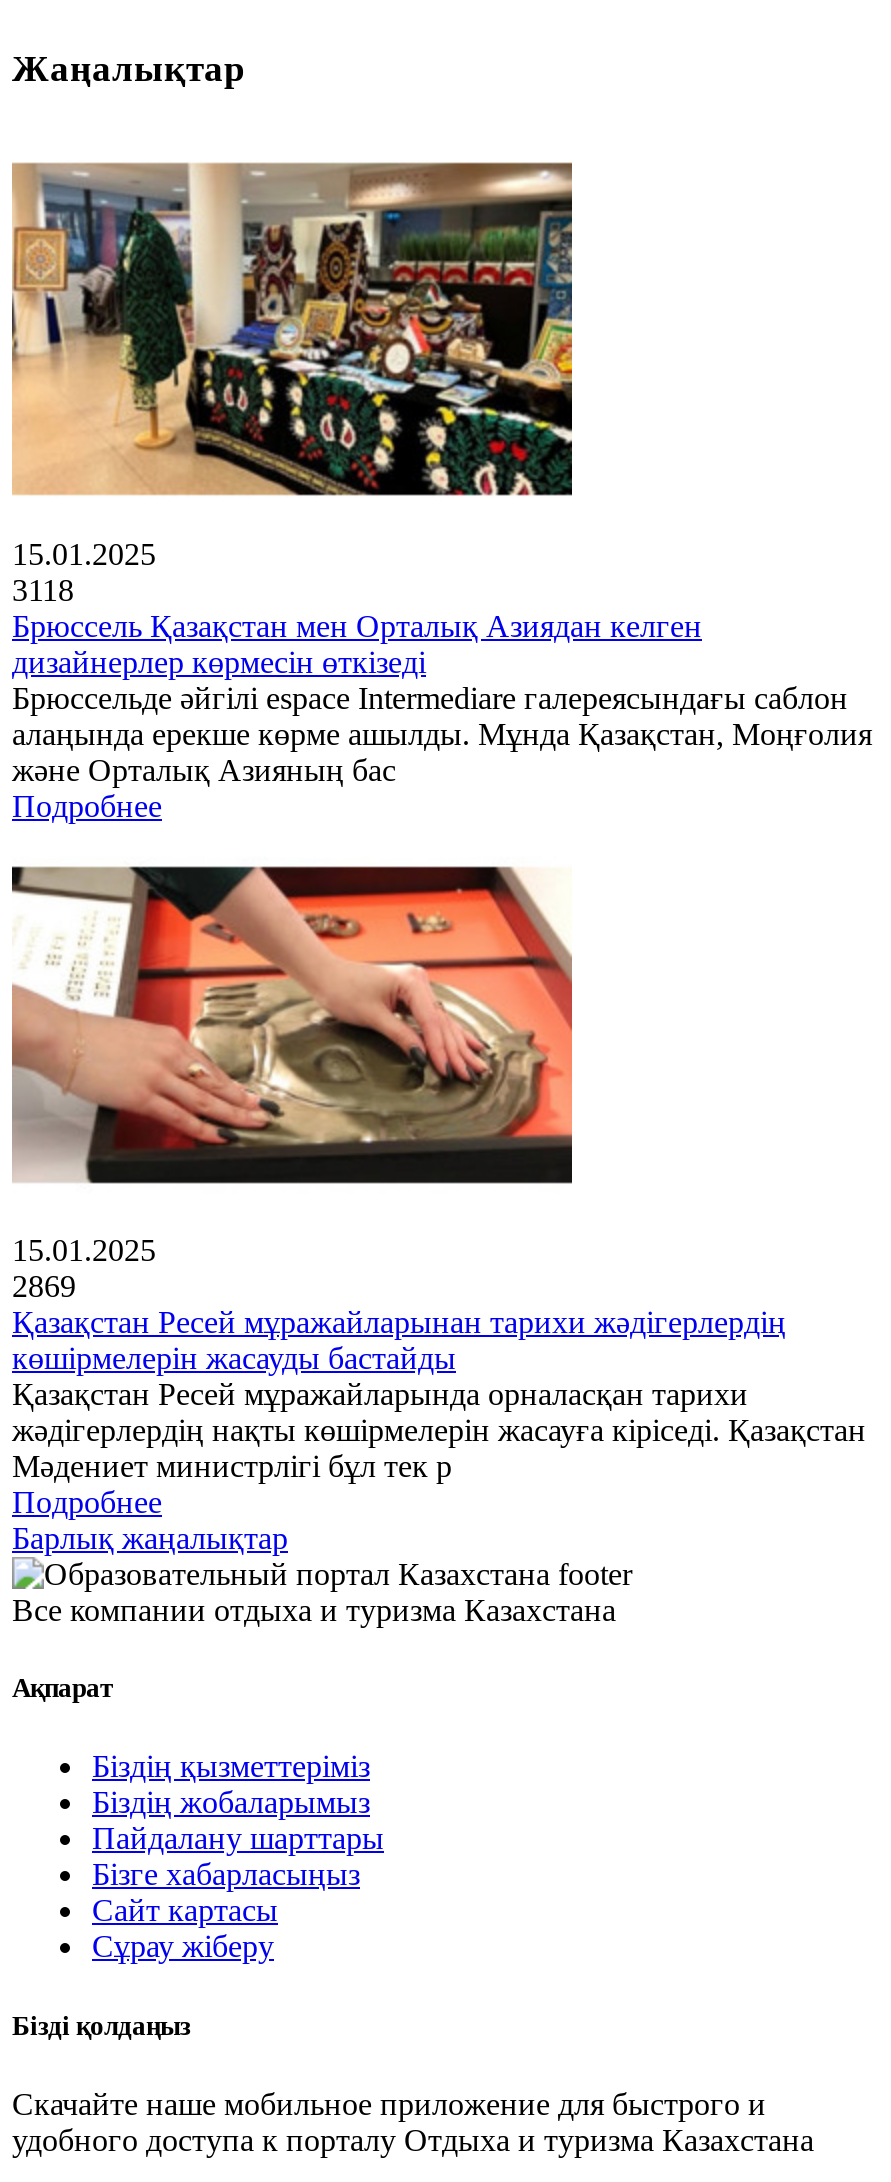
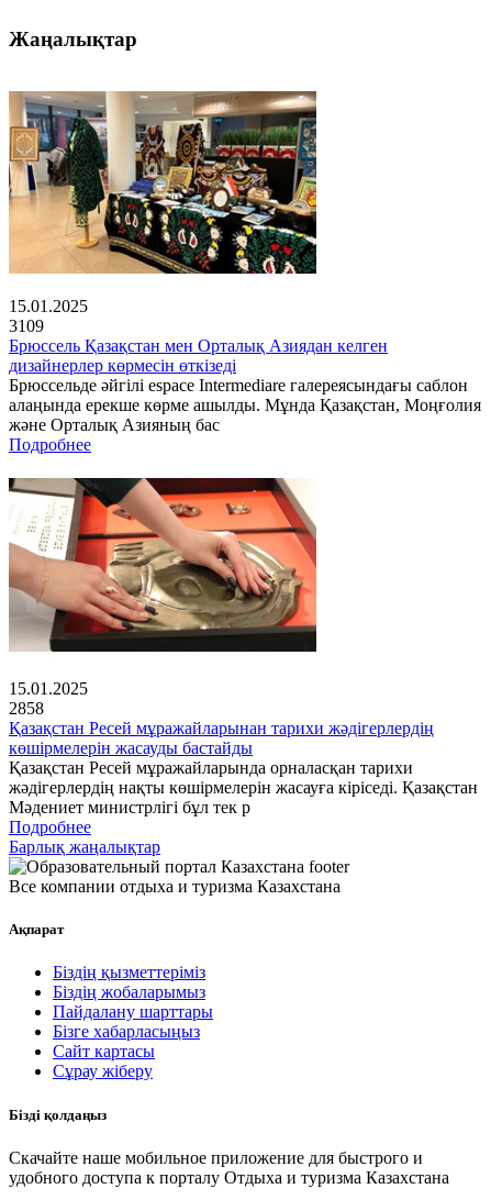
[12,573,74,607] 3118 -> [9,317,44,335] 3109
[12,1269,76,1303] 2869 -> [9,699,44,718] 2858

